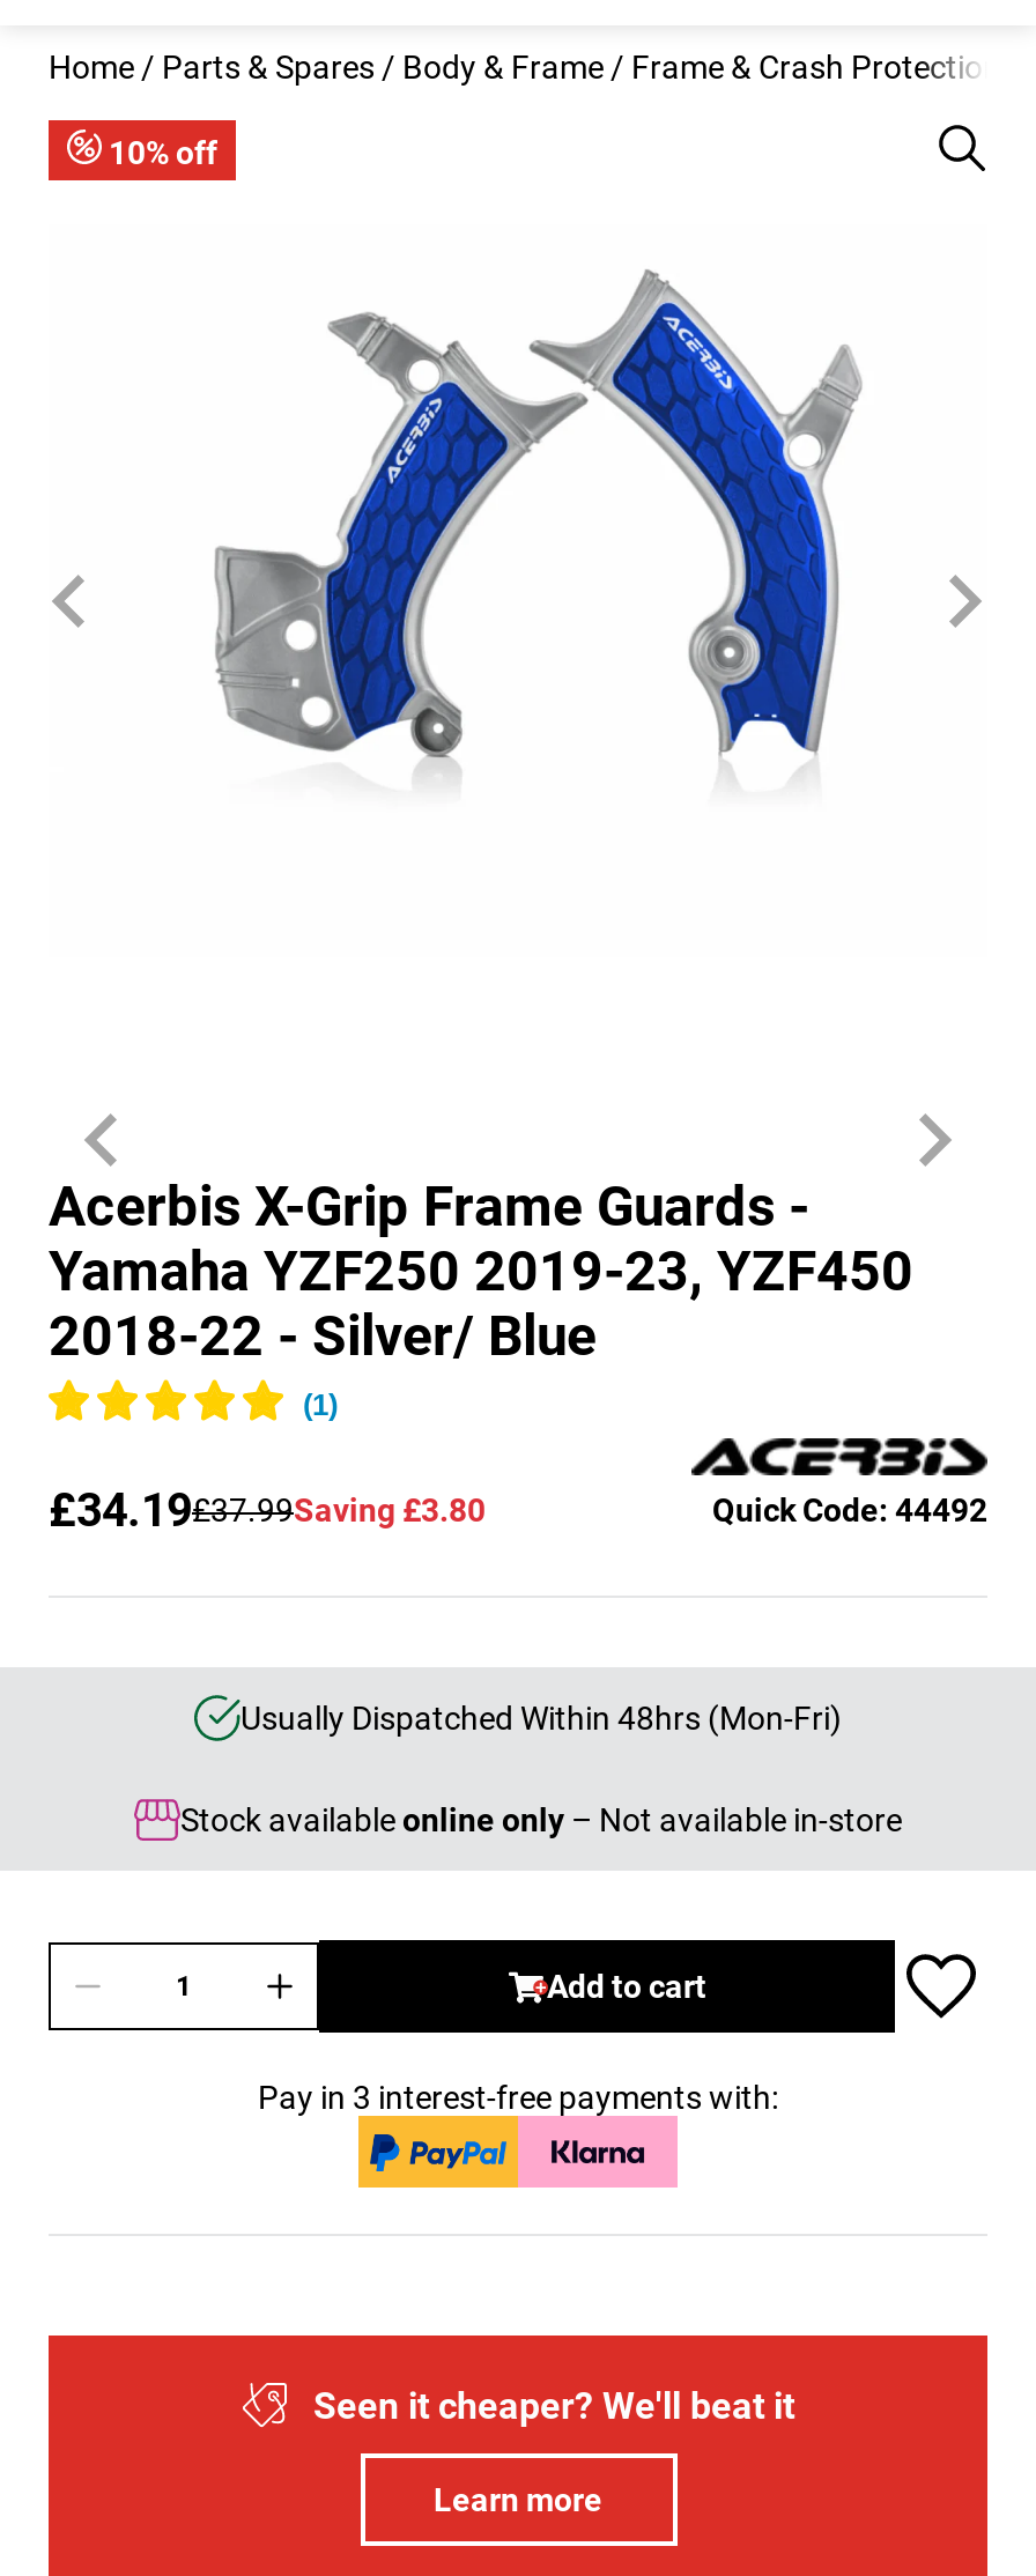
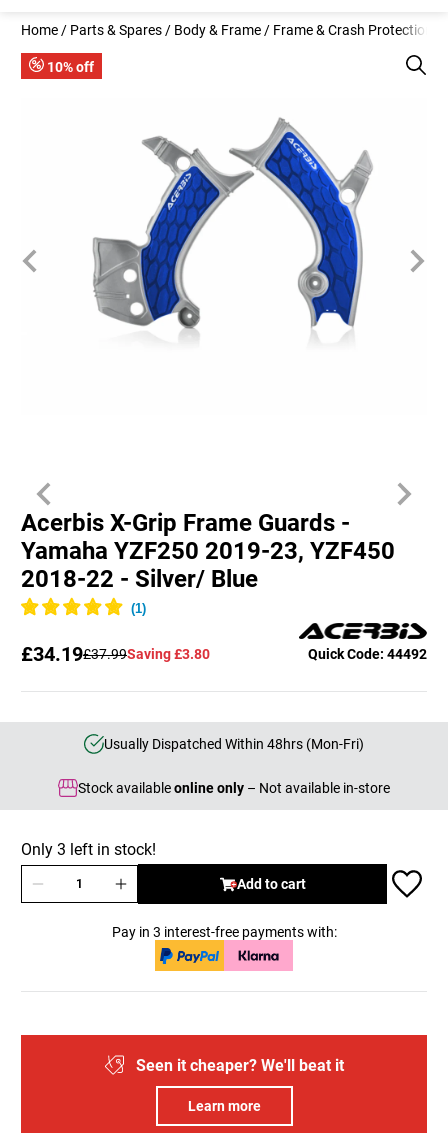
none -> [21,840,156,859] Only 3 left in stock!

